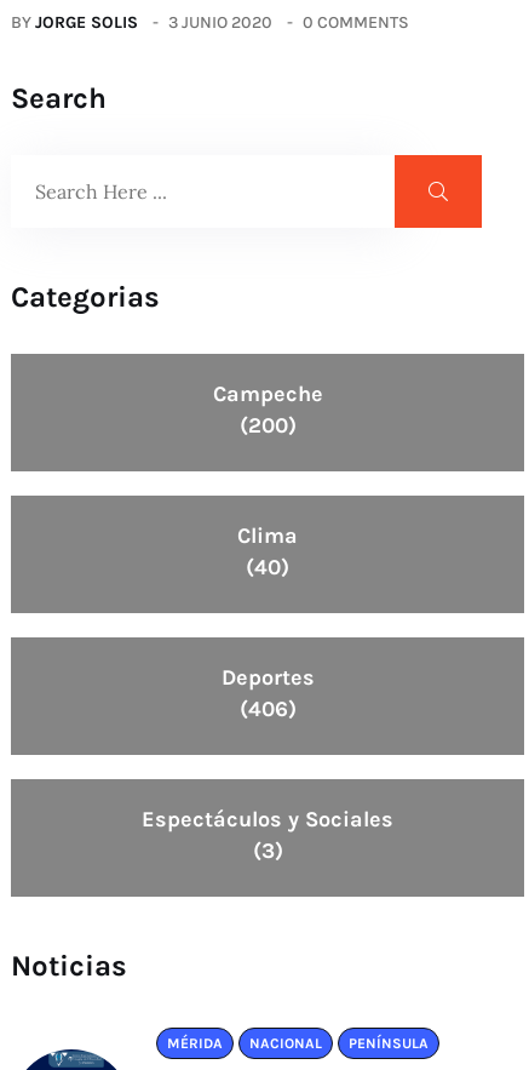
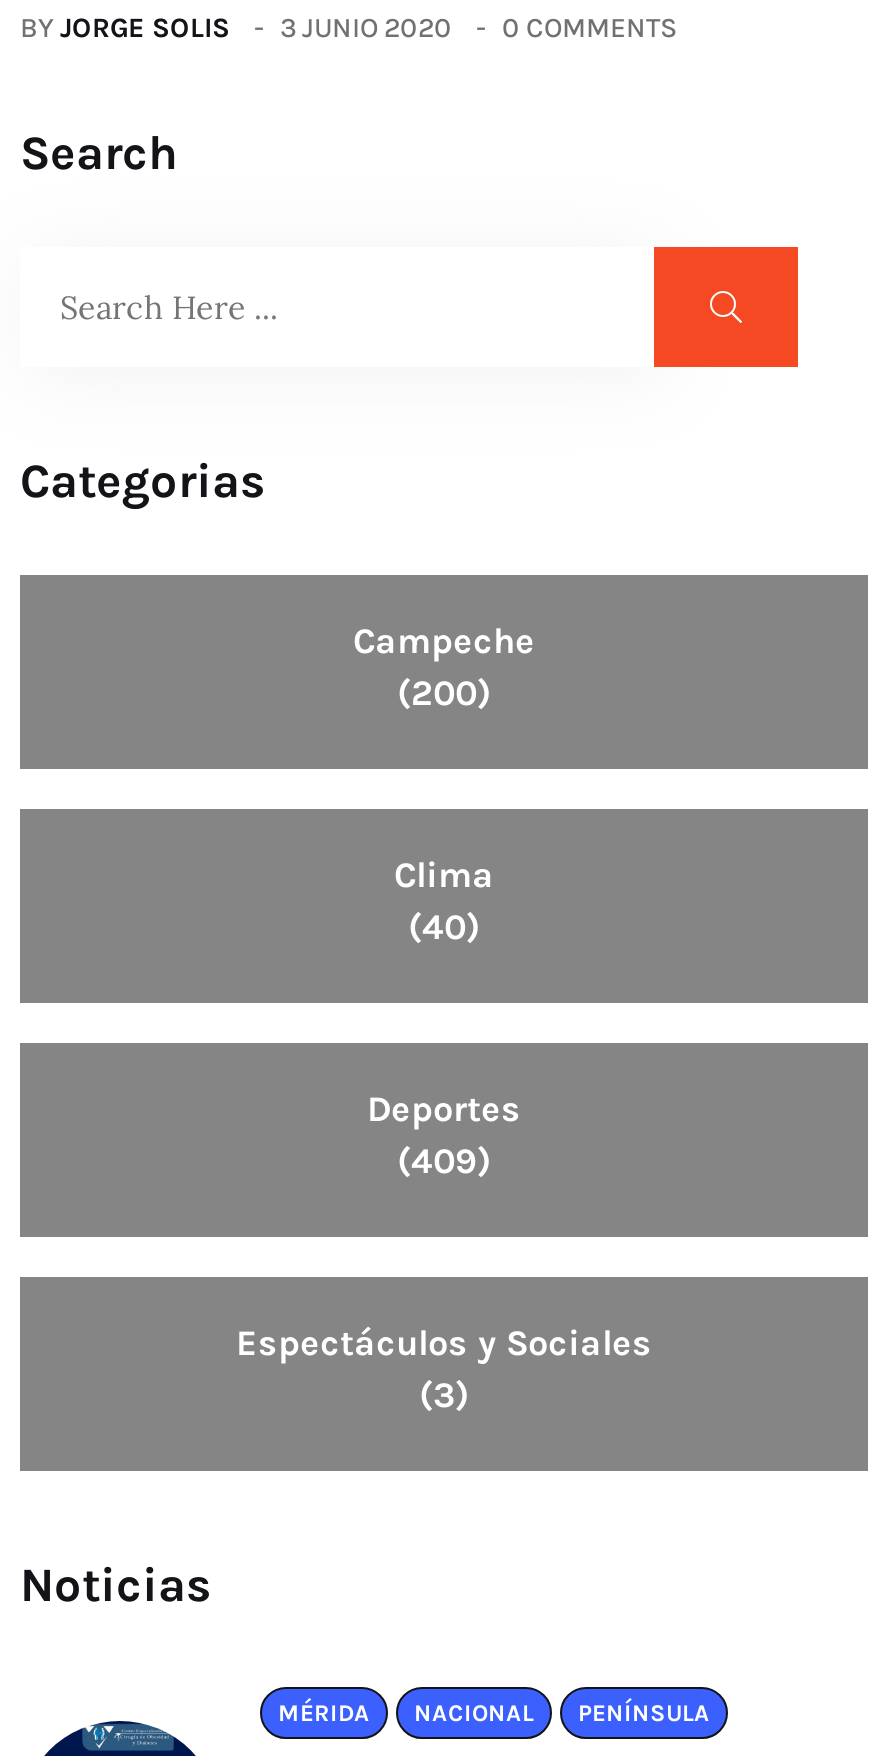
[239,696,296,722] (406) -> [397,1138,491,1182] (409)

